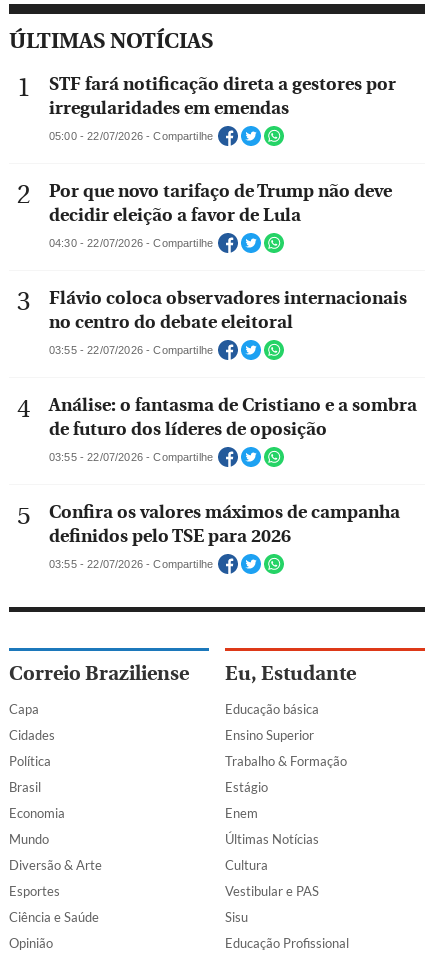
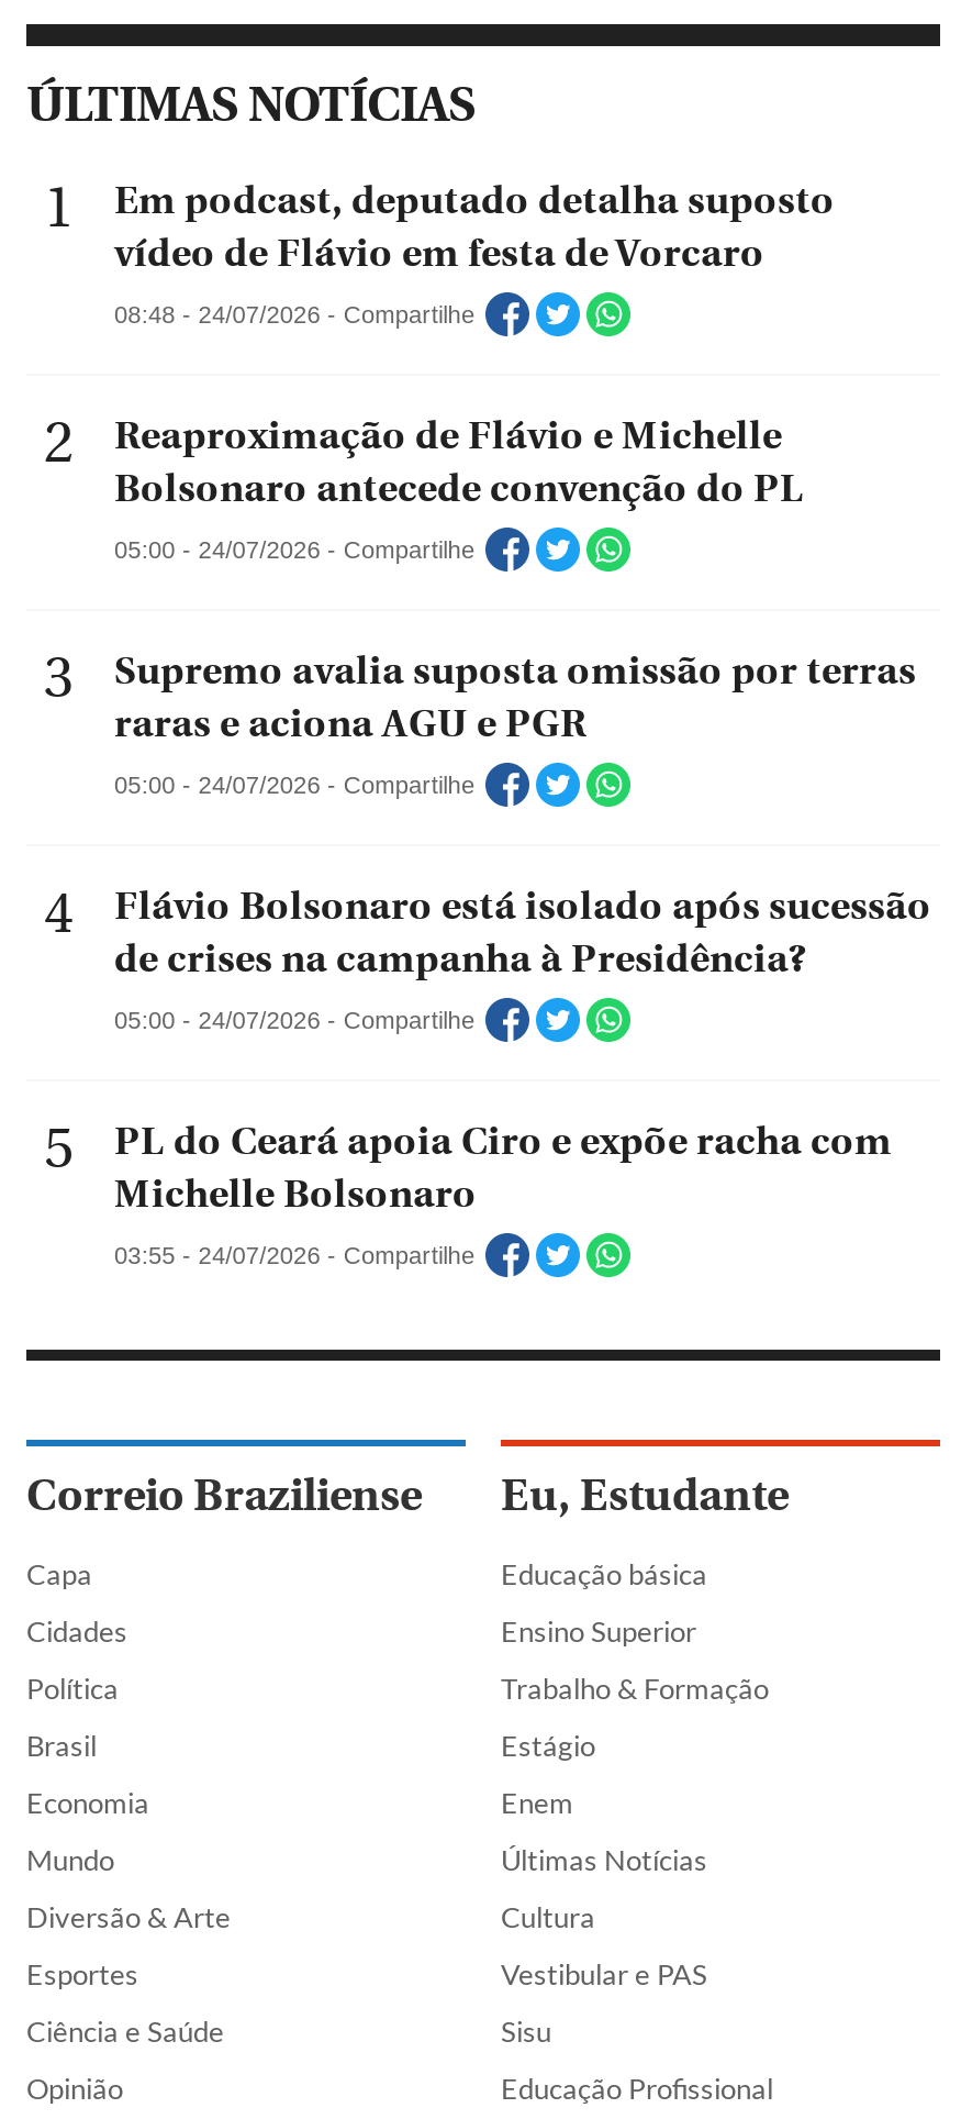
[49,74,396,119] STF fará notificação direta a gestores por | irregularidades em emendas -> [114,178,835,277] Em podcast, deputado detalha suposto | vídeo de Flávio em festa de Vorcaro
[49,130,213,142] 05:00 - 22/07/2026 - Compartilhe -> [114,302,475,329] 08:48 - 24/07/2026 - Compartilhe
[49,181,392,226] Por que novo tarifaço de Trump não deve | decidir eleição a favor de Lula -> [114,413,804,512] Reaproximação de Flávio e Michelle | Bolsonaro antecede convenção do PL
[49,237,213,249] 04:30 - 22/07/2026 - Compartilhe -> [114,537,475,564] 05:00 - 24/07/2026 - Compartilhe
[49,288,407,333] Flávio coloca observadores internacionais | no centro do debate eleitoral -> [114,648,916,747] Supremo avalia suposta omissão por terras | raras e aciona AGU e PGR
[49,344,213,356] 03:55 - 22/07/2026 - Compartilhe -> [114,773,475,799] 05:00 - 24/07/2026 - Compartilhe
[49,395,417,440] Análise: o fantasma de Cristiano e a sombra | de futuro dos líderes de oposição -> [114,884,931,983] Flávio Bolsonaro está isolado após sucessão | de crises na campanha à Presidência?
[49,451,213,463] 03:55 - 22/07/2026 - Compartilhe -> [114,1008,475,1034] 05:00 - 24/07/2026 - Compartilhe
[49,502,400,547] Confira os valores máximos de campanha | definidos pelo TSE para 2026 -> [114,1119,892,1218] PL do Ceará apoia Ciro e expõe racha com | Michelle Bolsonaro
[49,558,213,570] 03:55 - 22/07/2026 - Compartilhe -> [114,1243,475,1269] 03:55 - 24/07/2026 - Compartilhe

